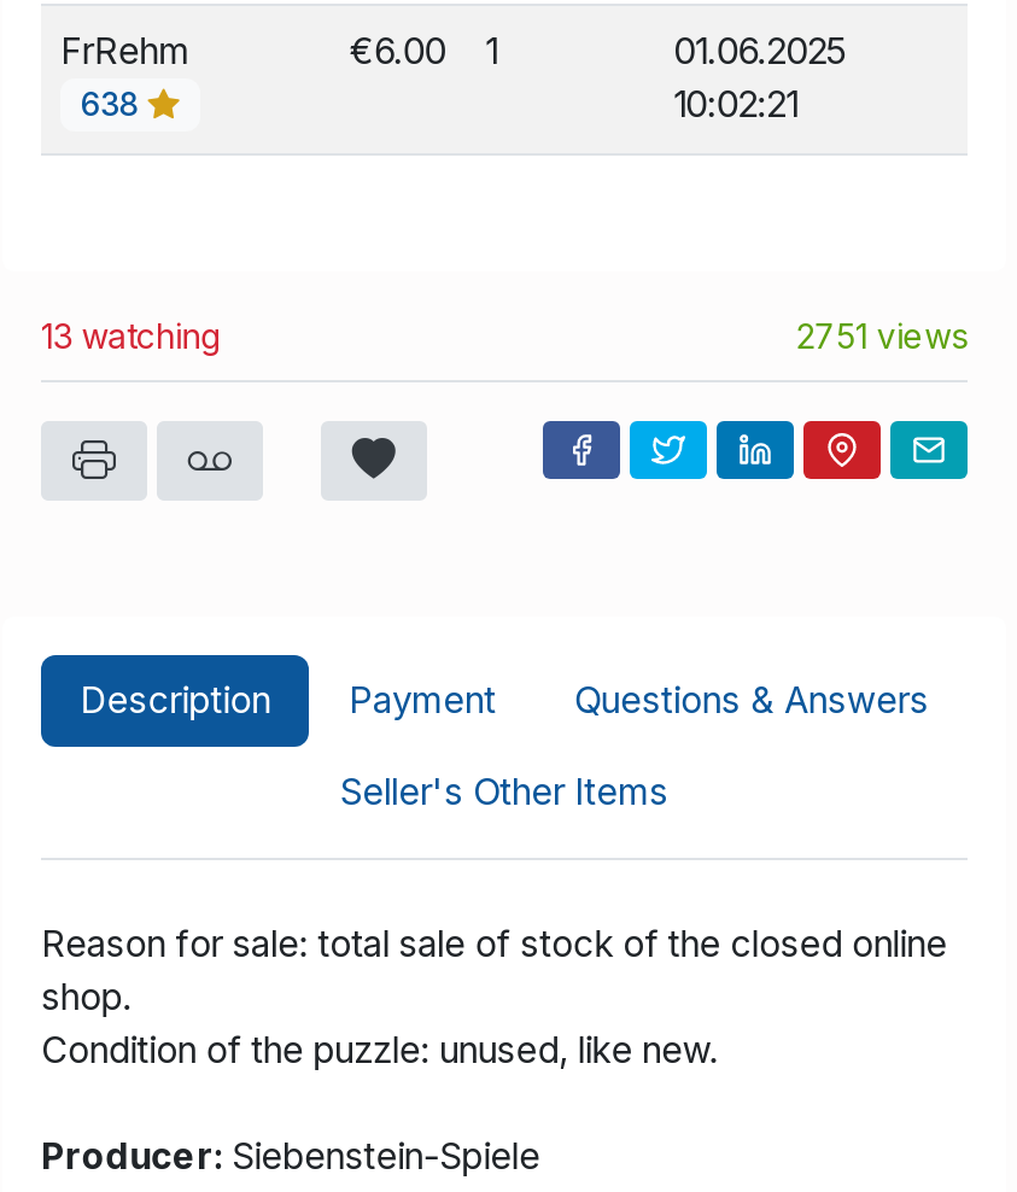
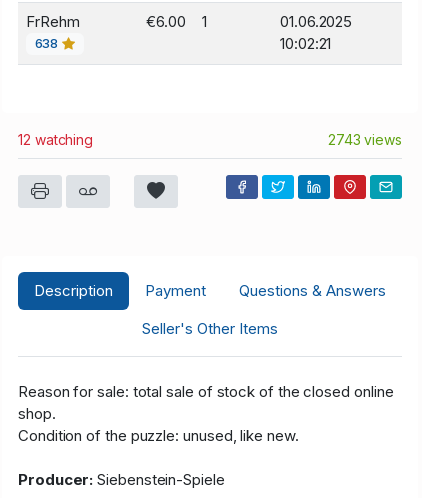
[41,314,222,355] 13 watching -> [18,131,93,148] 12 watching
[796,314,968,355] 2751 views -> [328,131,402,148] 2743 views

